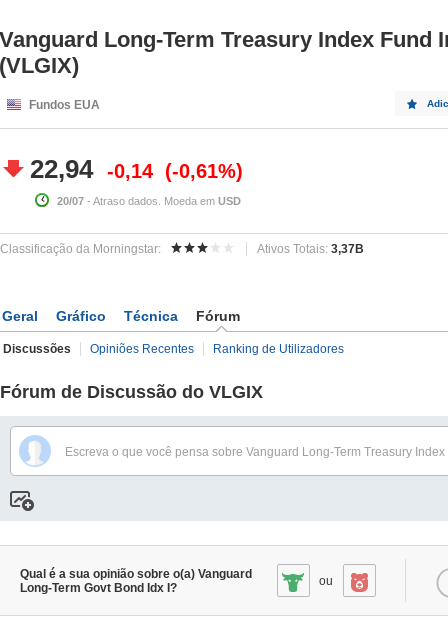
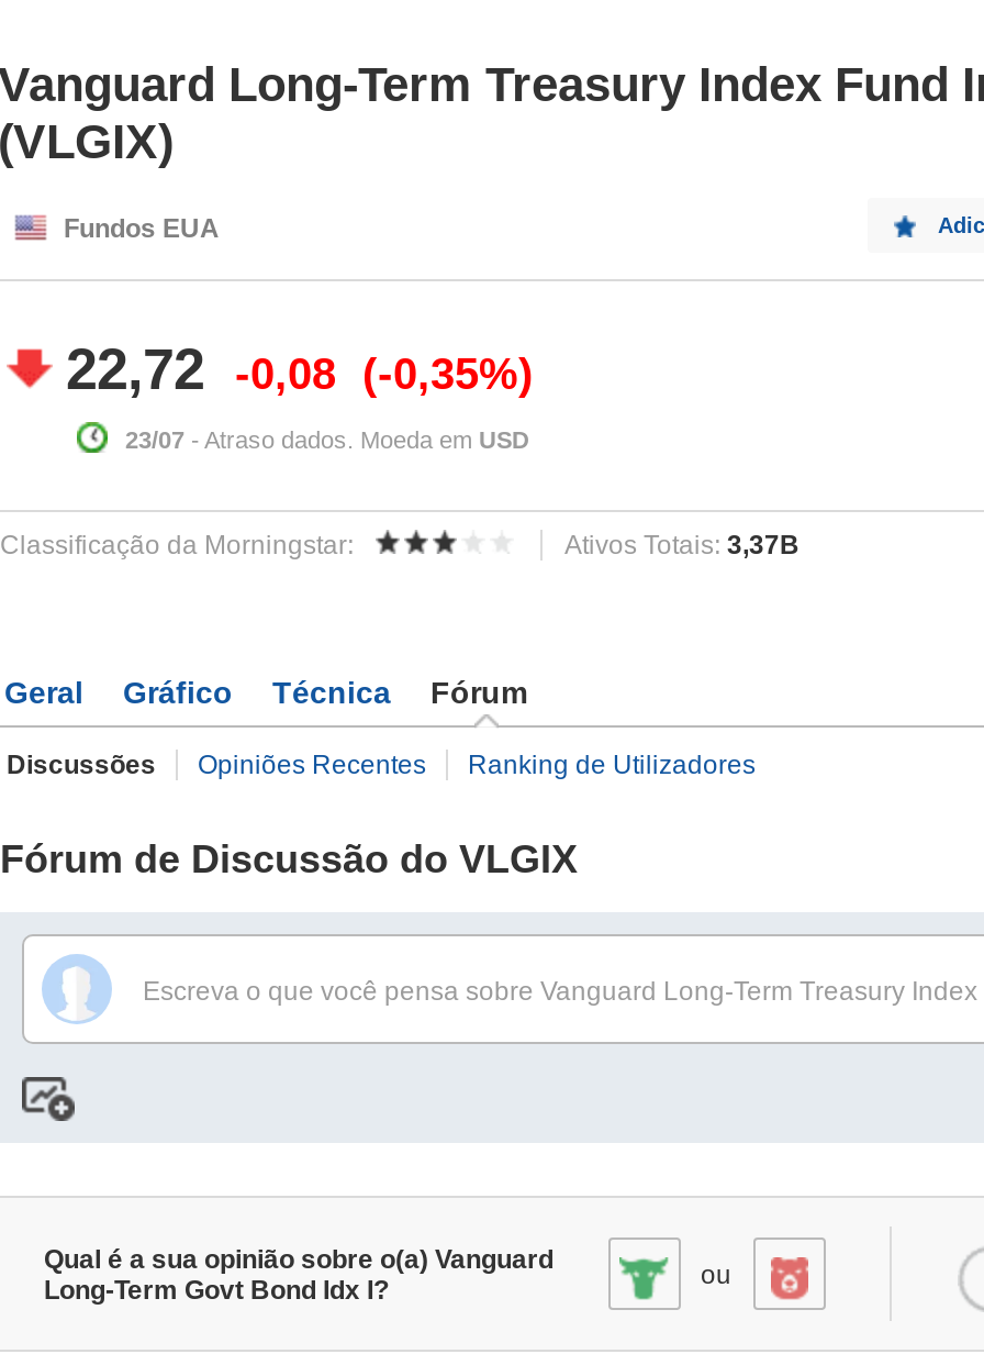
[30,154,93,184] 22,94 -> [66,336,204,402] 22,72
[107,160,153,182] -0,14 -> [235,349,336,398] -0,08
[172,160,236,182] -0,61% -> [378,349,518,398] -0,35%
[57,195,241,207] 20/07 - Atraso dados. Moeda em USD -> [125,426,529,453] 23/07 - Atraso dados. Moeda em USD

